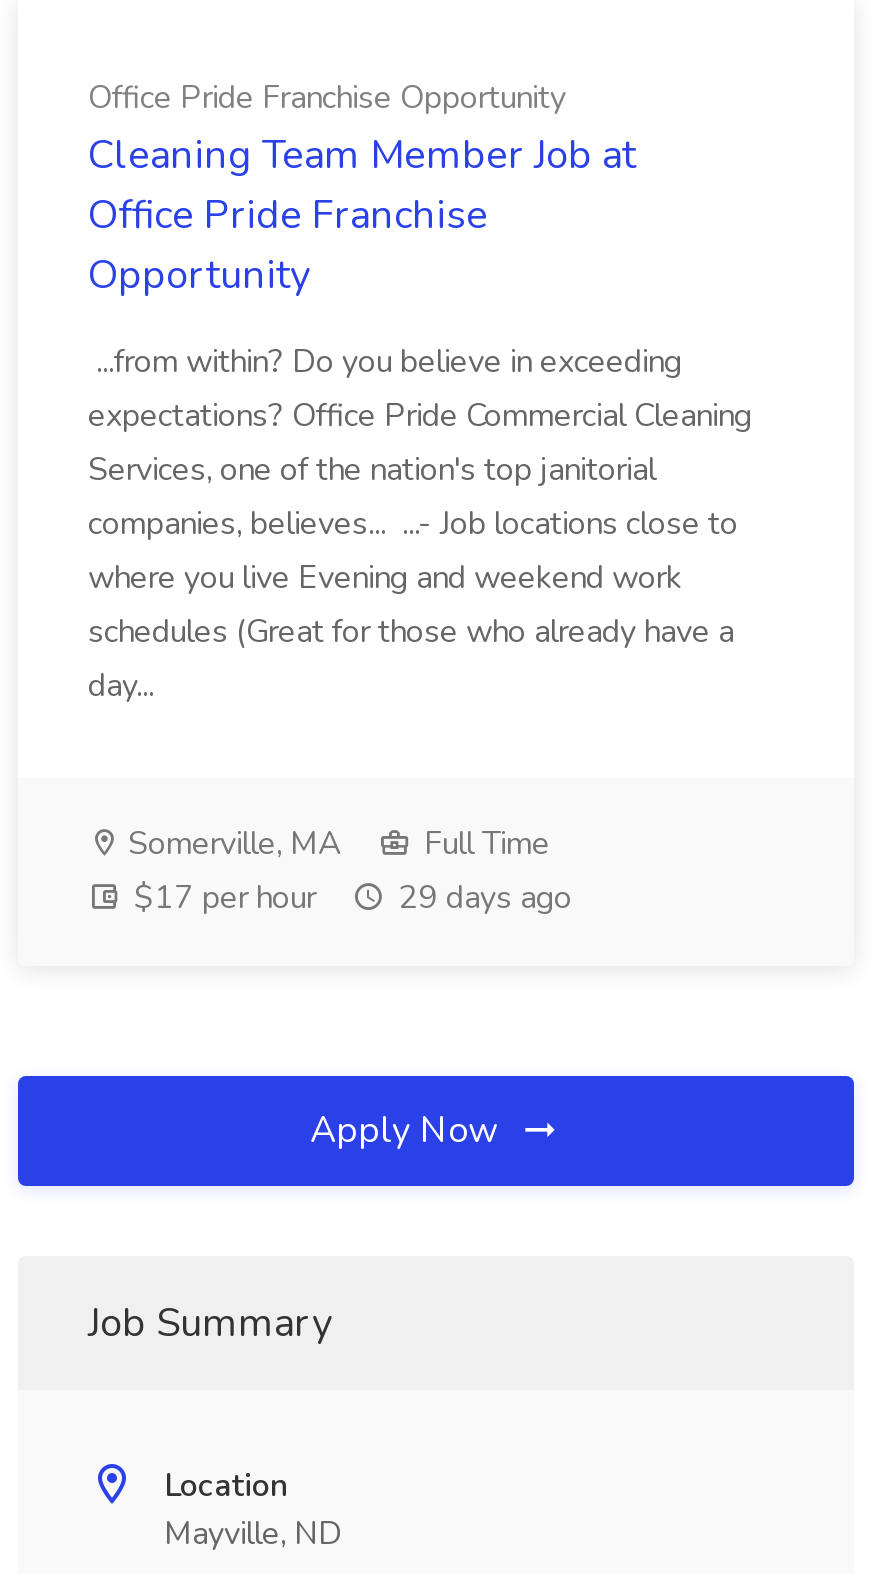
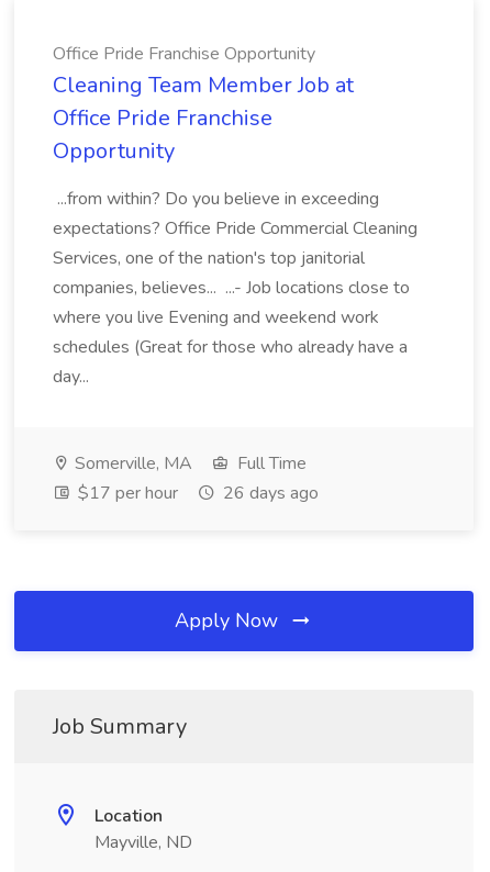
[126,876,572,920] $17 per hour 29 days ago -> [74,481,319,505] $17 per hour 26 days ago

